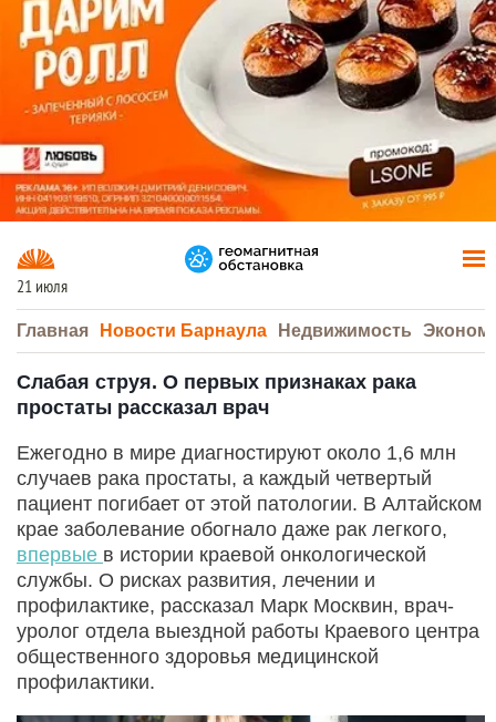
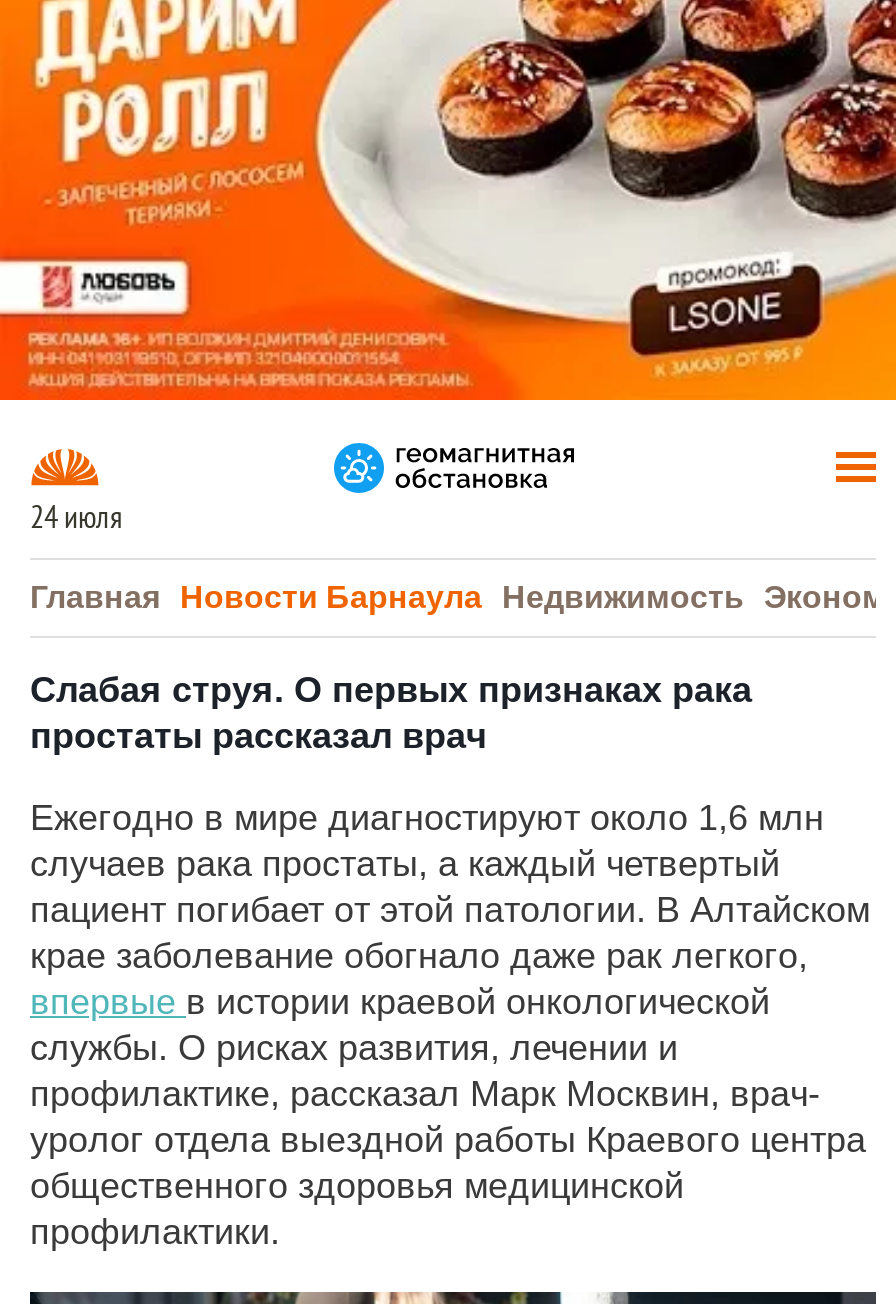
[17,277,68,297] 21 июля -> [30,500,122,536] 24 июля

